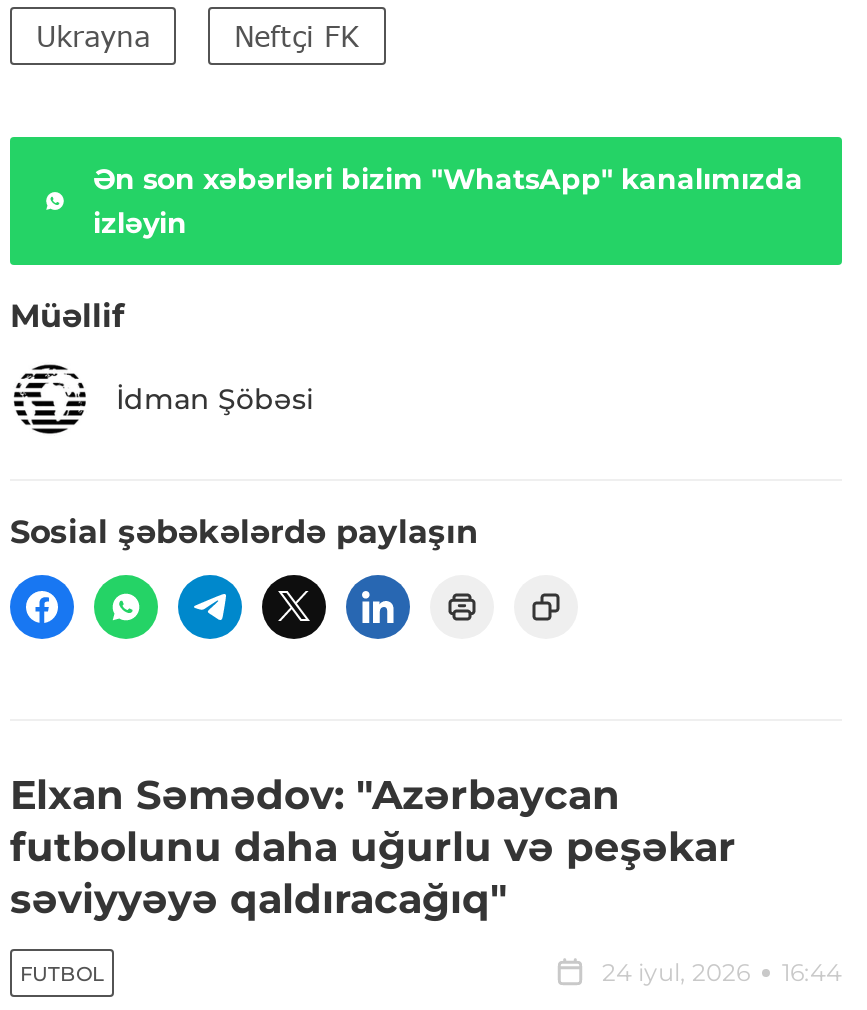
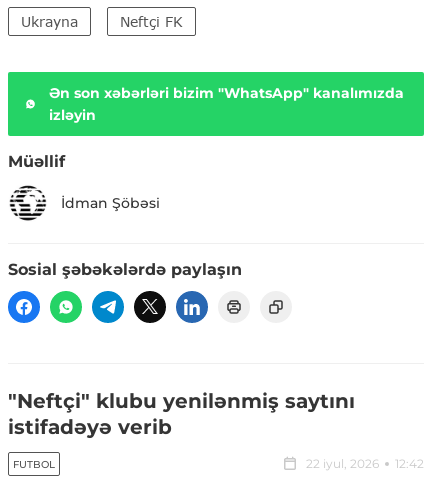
[10,772,736,924] Elxan Səmədov: "Azərbaycan | futbolunu daha uğurlu və peşəkar | səviyyəyə qaldıracağıq" -> [8,389,355,439] "Neftçi" klubu yenilənmiş saytını | istifadəyə verib
[602,958,842,988] 24 iyul, 2026 | 16:44 -> [306,456,424,471] 22 iyul, 2026 | 12:42

